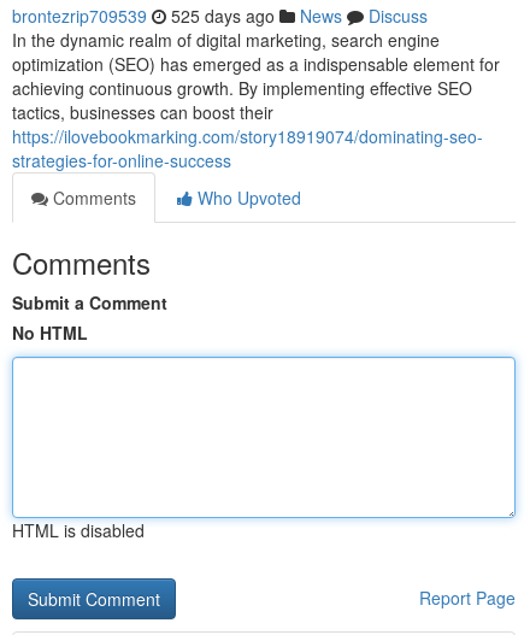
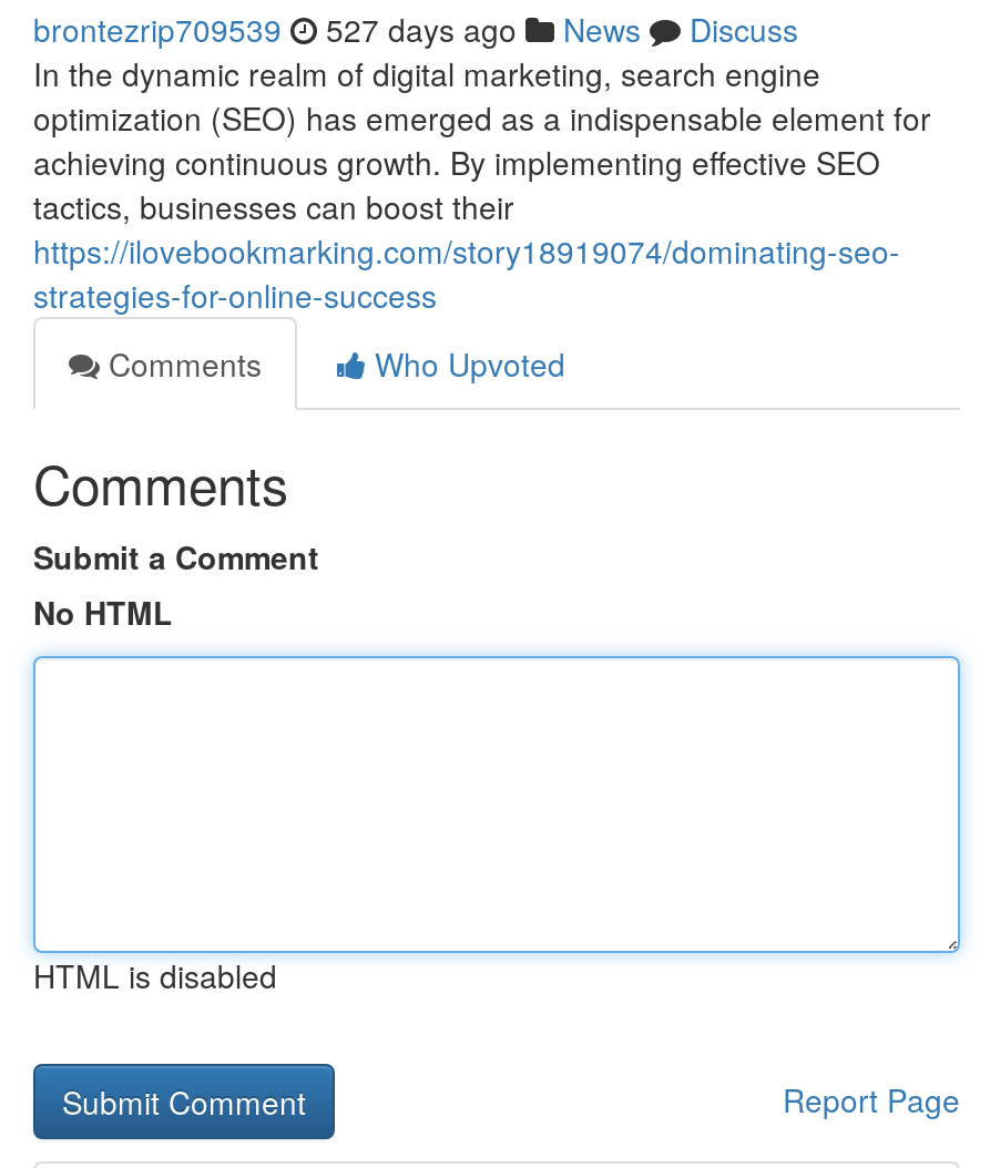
[12,4,428,28] brontezrip709539 525 days ago News Discuss -> [33,7,798,51] brontezrip709539 527 days ago News Discuss

